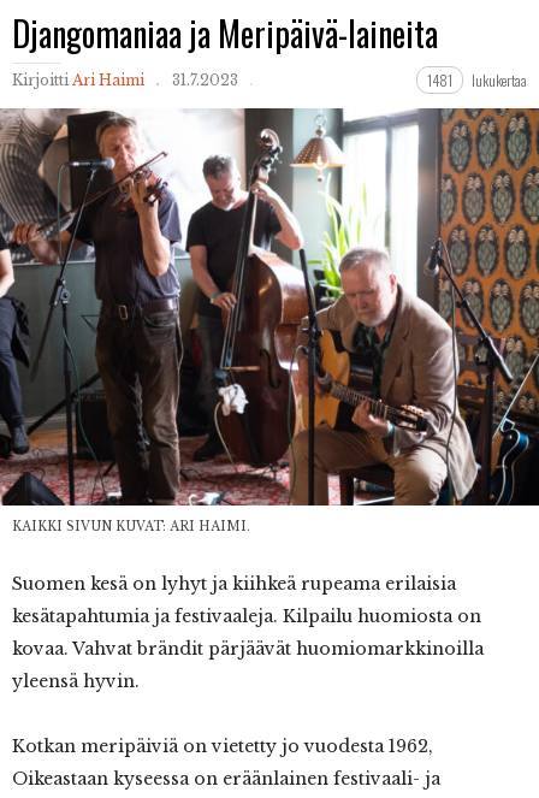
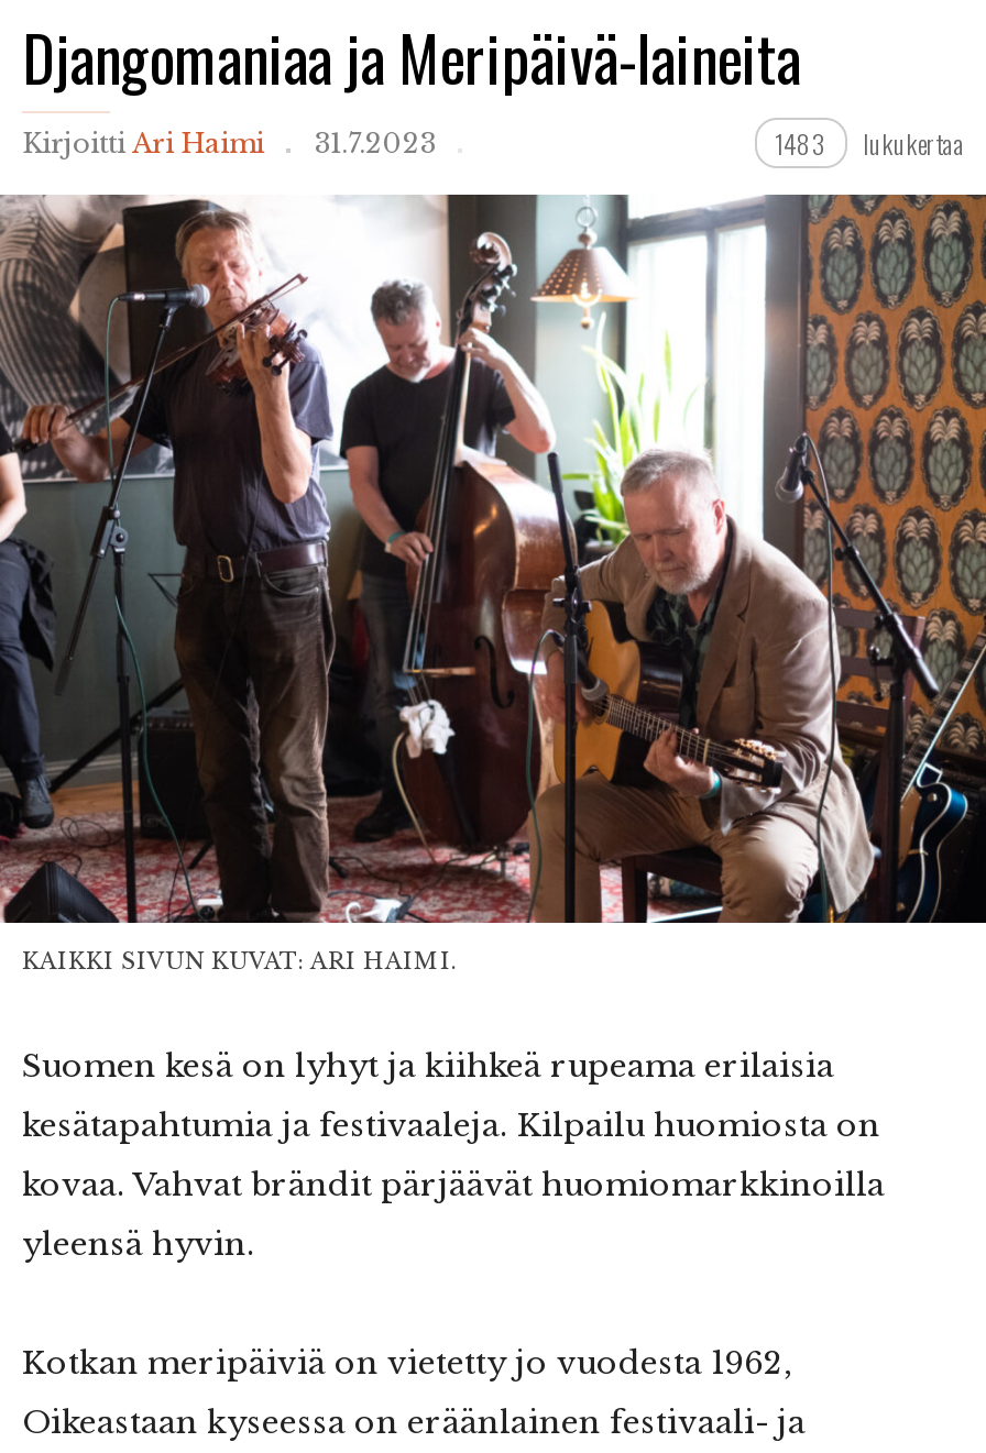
[427,70,527,90] 1481 lukukertaa -> [775,124,964,162] 1483 lukukertaa

